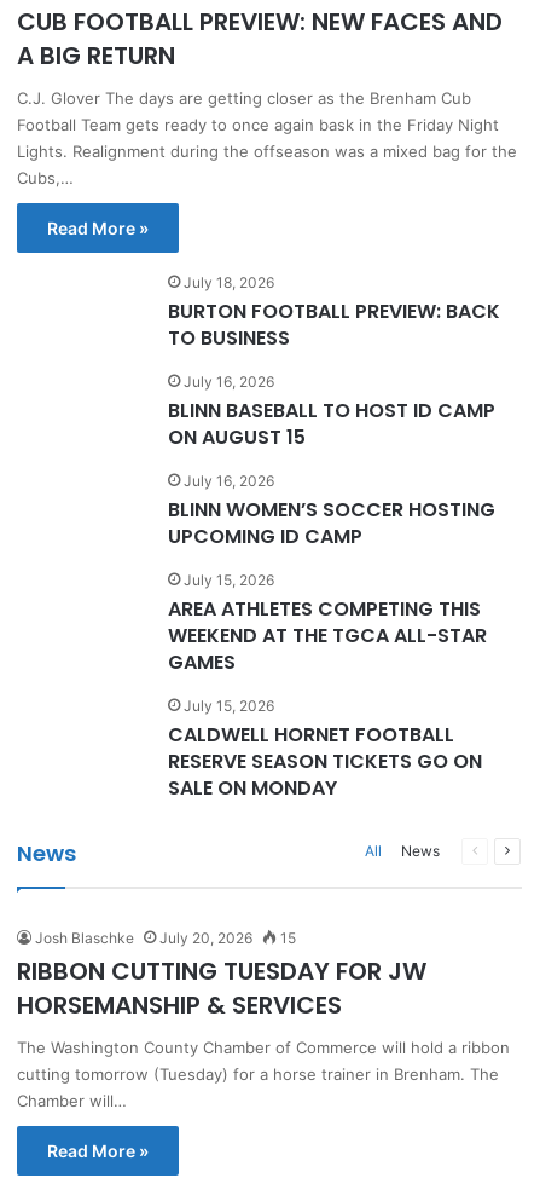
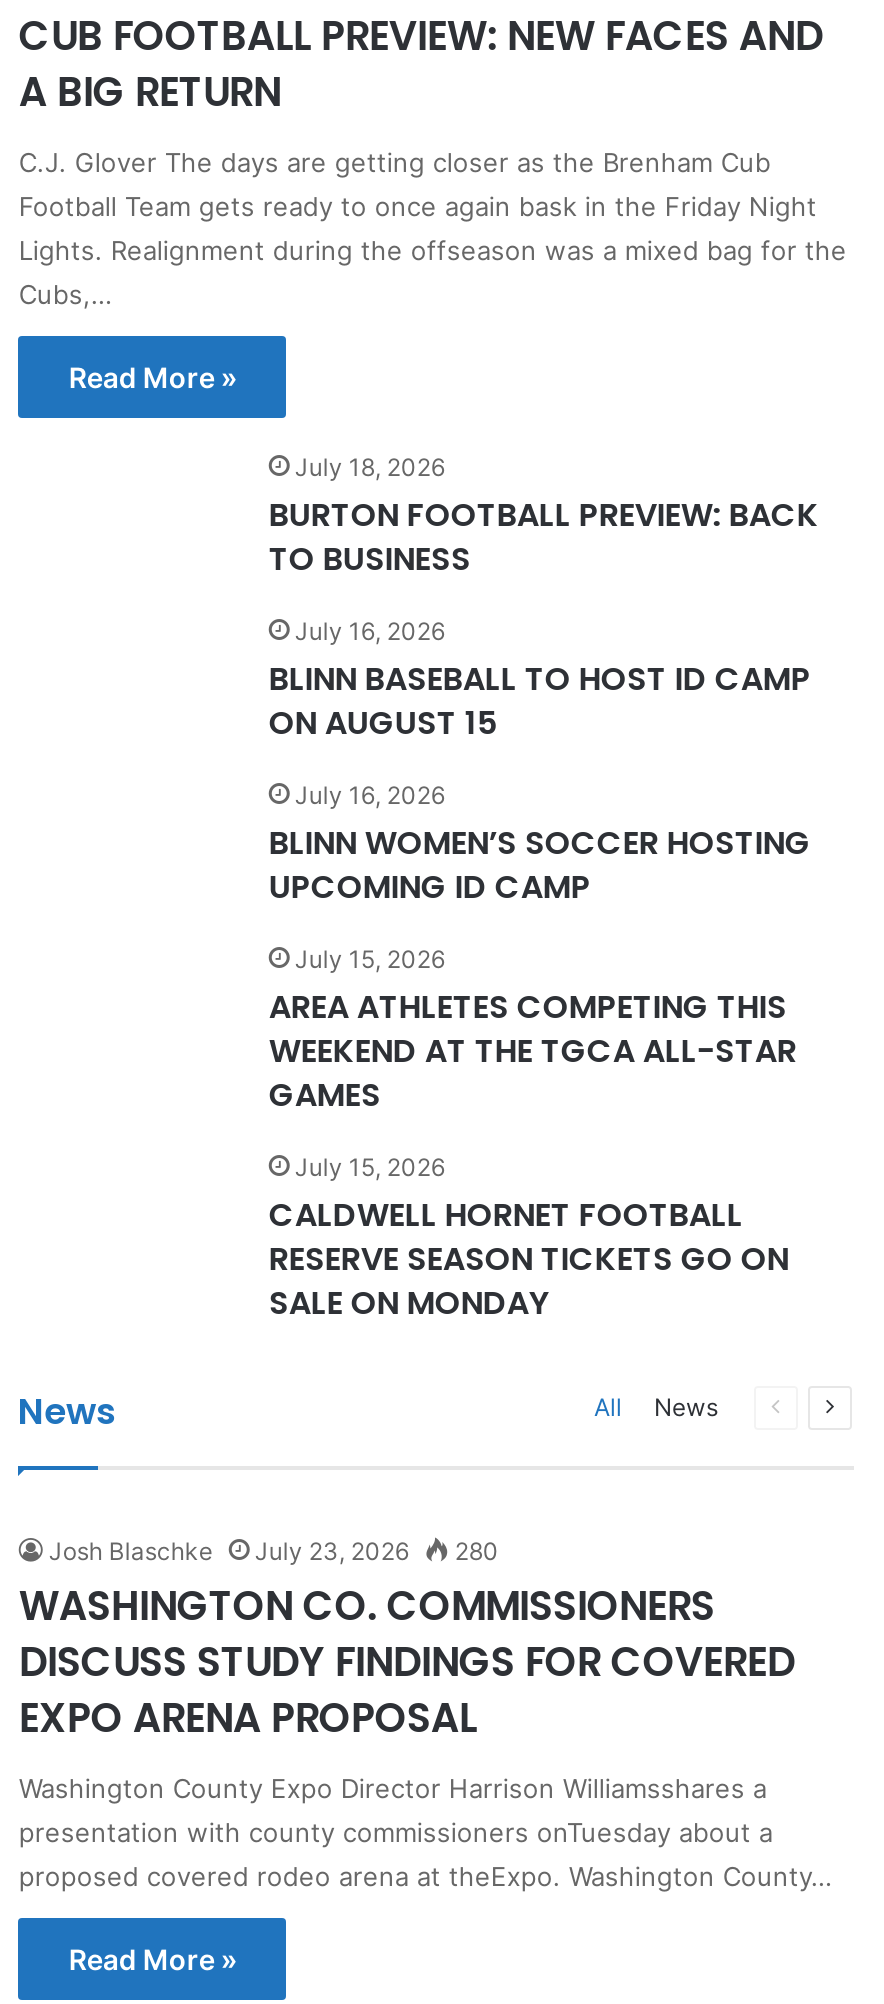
[17,929,427,1022] July 20, 2026 | 15 | RIBBON CUTTING TUESDAY FOR JW | HORSEMANSHIP & SERVICES -> [19,1536,795,1746] July 23, 2026 | 280 | WASHINGTON CO. COMMISSIONERS | DISCUSS STUDY FINDINGS FOR COVERED | EXPO ARENA PROPOSAL
[17,1038,510,1110] The Washington County Chamber of Commerce will hold a ribbon | cutting tomorrow (Tuesday) for a horse trainer in Brenham. The | Chamber will… -> [19,1772,833,1892] Washington County Expo Director Harrison Williamsshares a | presentation with county commissioners onTuesday about a | proposed covered rodeo arena at theExpo. Washington County…

